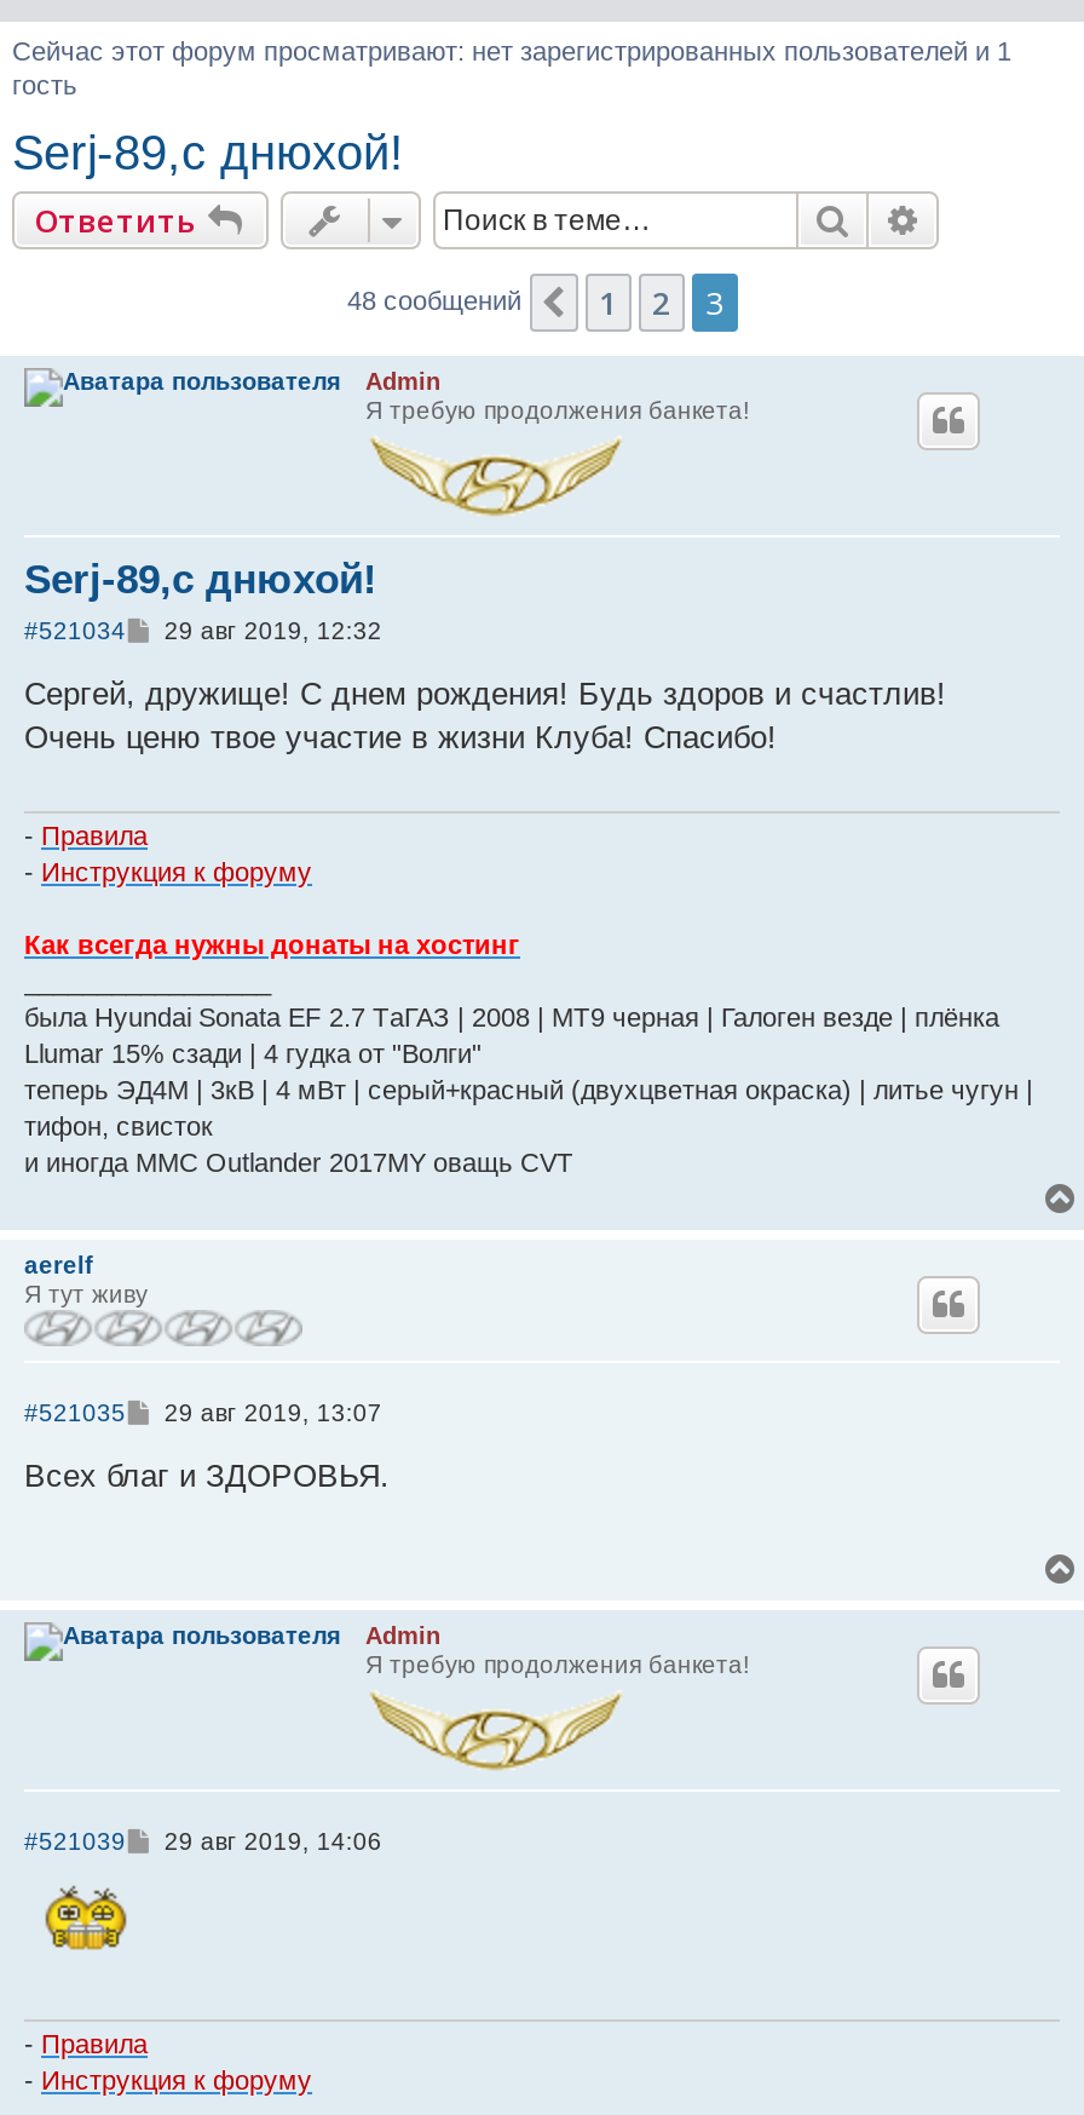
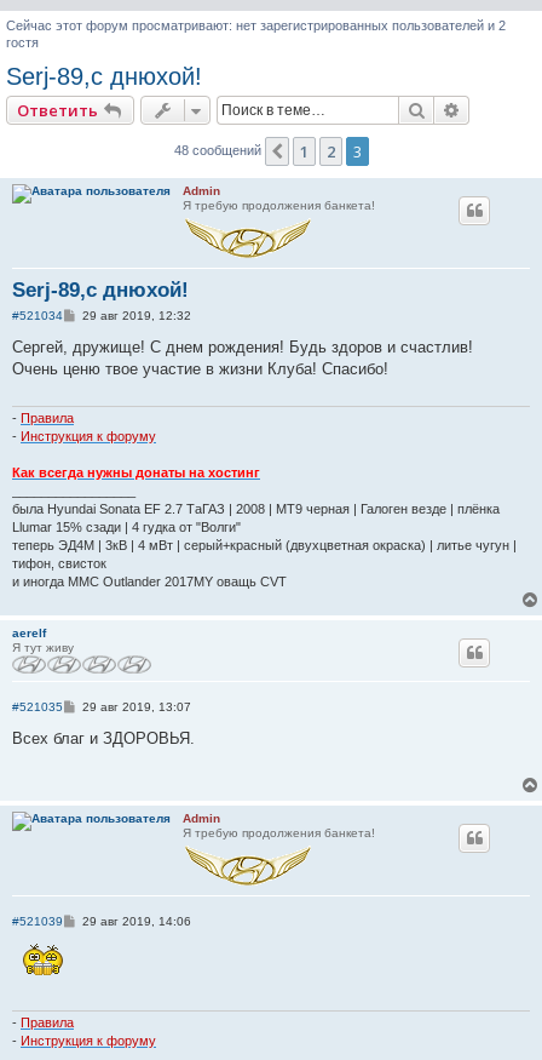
[12,36,1011,99] Сейчас этот форум просматривают: нет зарегистрированных пользователей и 1 | гость -> [6,18,506,50] Сейчас этот форум просматривают: нет зарегистрированных пользователей и 2 | гостя

